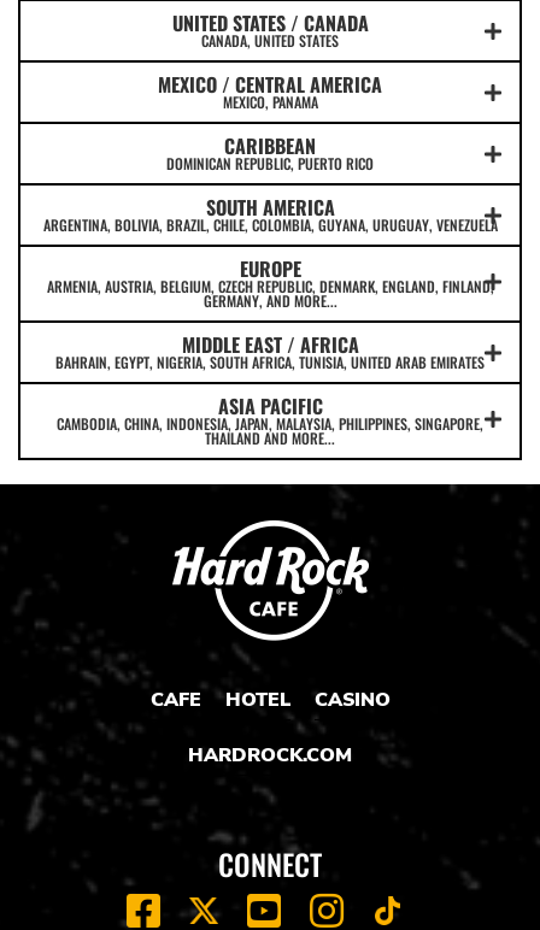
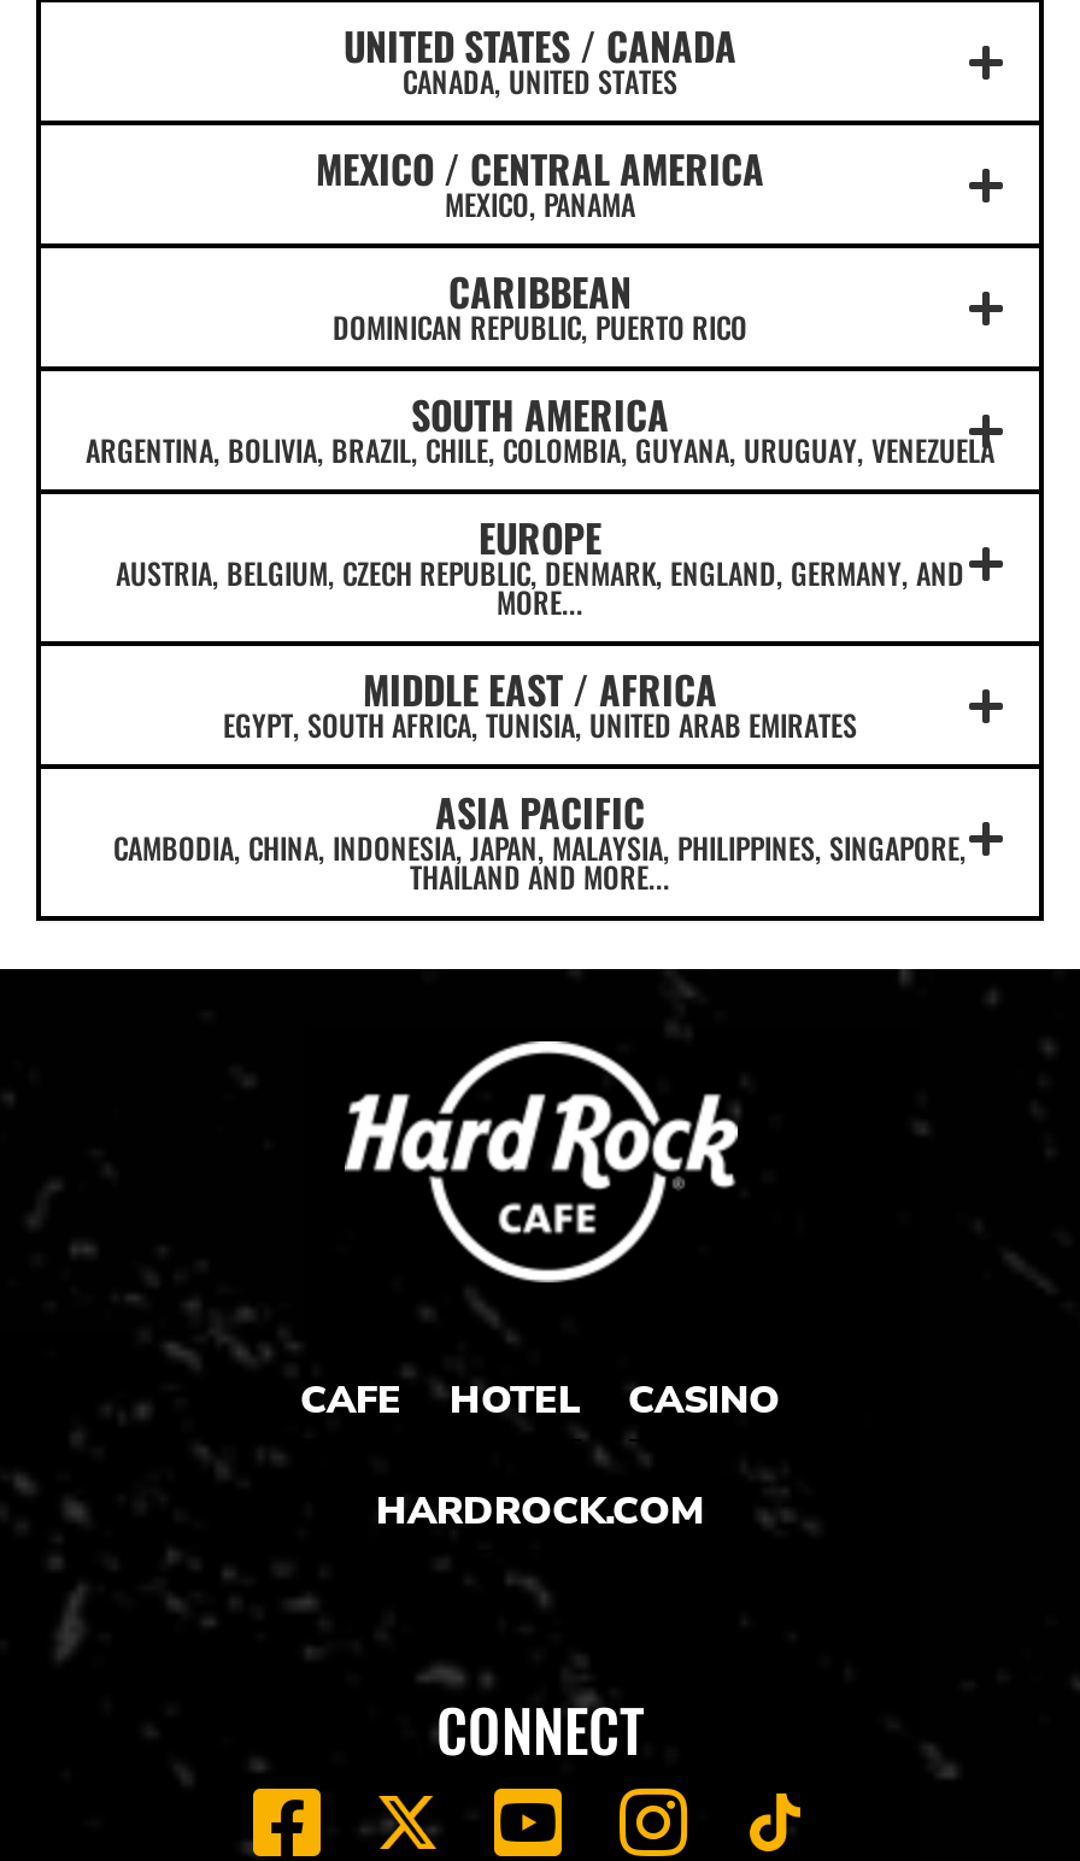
[46,276,494,311] ARMENIA, AUSTRIA, BELGIUM, CZECH REPUBLIC, DENMARK, ENGLAND, FINLAND, | GERMANY, AND MORE... -> [116,552,964,622] AUSTRIA, BELGIUM, CZECH REPUBLIC, DENMARK, ENGLAND, GERMANY, AND | MORE...
[55,352,485,372] BAHRAIN, EGYPT, NIGERIA, SOUTH AFRICA, TUNISIA, UNITED ARAB EMIRATES -> [223,704,857,745] EGYPT, SOUTH AFRICA, TUNISIA, UNITED ARAB EMIRATES

